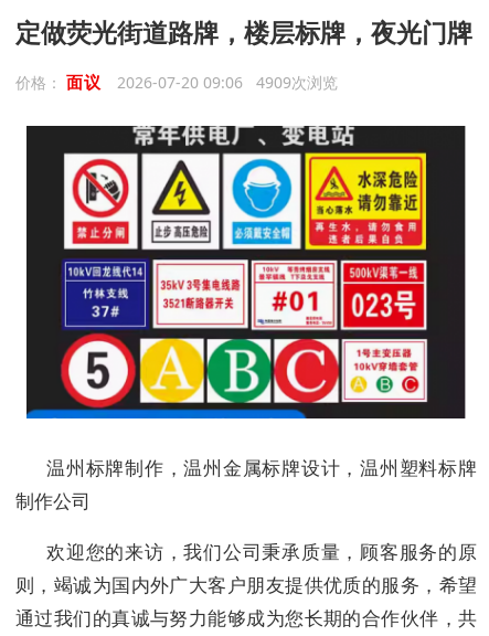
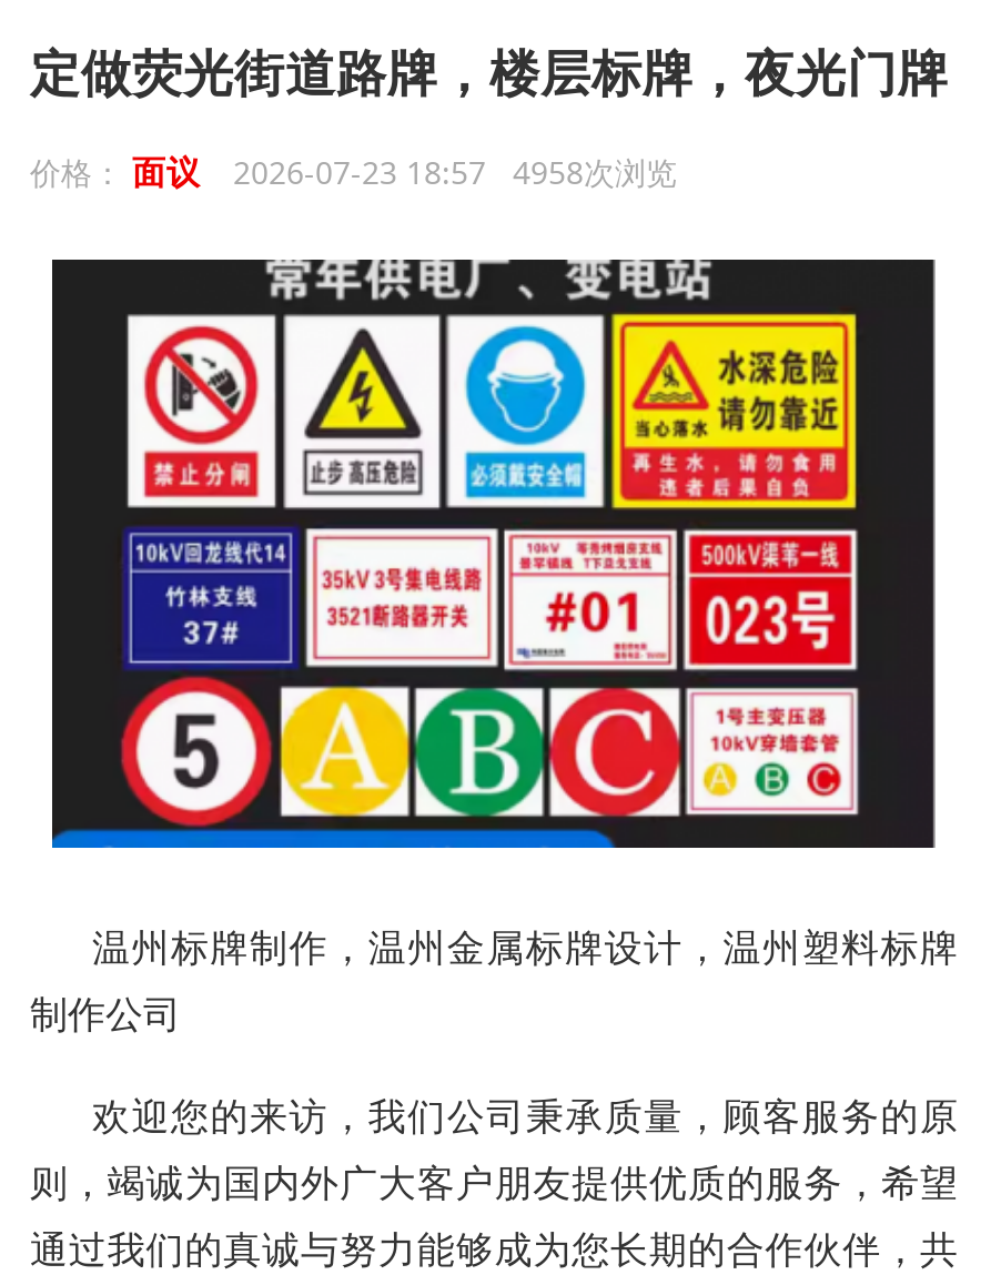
[15,71,337,93] 价格：面议 2026-07-20 09:06 4909次浏览 -> [30,149,677,193] 价格：面议 2026-07-23 18:57 4958次浏览

